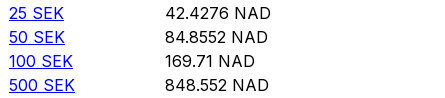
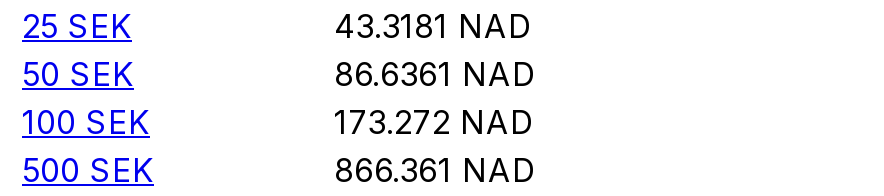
[165,3,271,23] 42.4276 NAD -> [334,6,532,46] 43.3181 NAD
[165,27,268,47] 84.8552 NAD -> [334,54,536,94] 86.6361 NAD
[165,51,255,71] 169.71 NAD -> [334,102,534,142] 173.272 NAD
[165,75,269,95] 848.552 NAD -> [334,150,536,190] 866.361 NAD

